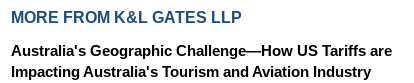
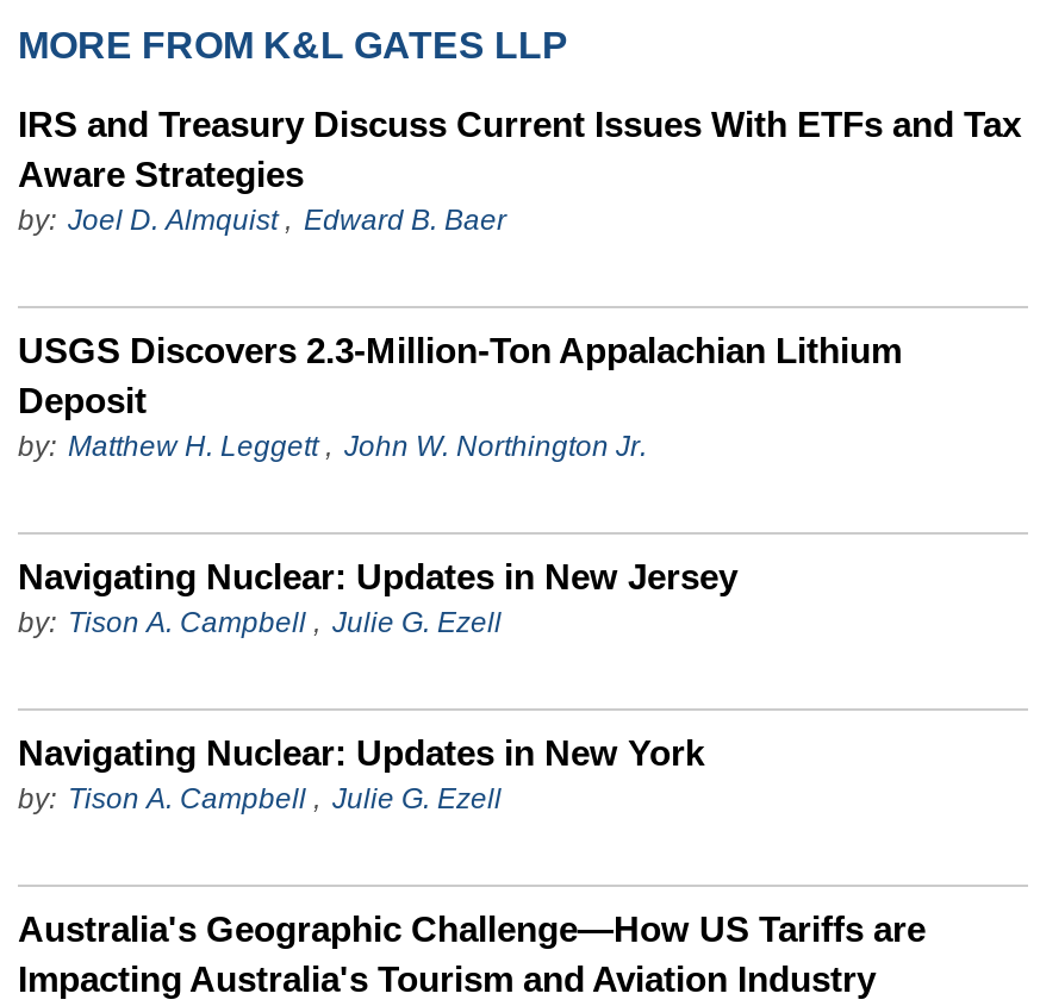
none -> [18,105,1021,817] IRS and Treasury Discuss Current Issues With ETFs and Tax | Aware Strategies | by: Joel D. Almquist, Edward B. Baer | USGS Discovers 2.3-Million-Ton Appalachian Lithium | Deposit | by: Matthew H. Leggett, John W. Northington Jr. | Navigating Nuclear: Updates in New Jersey | by: Tison A. Campbell, Julie G. Ezell | Navigating Nuclear: Updates in New York | by: Tison A. Campbell, Julie G. Ezell

